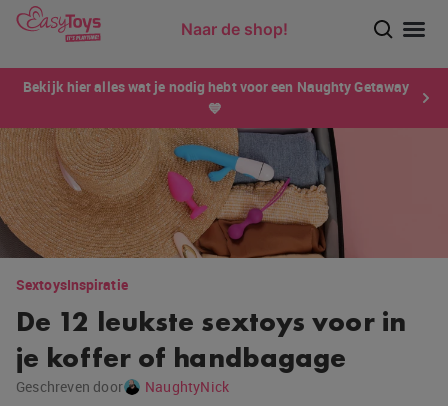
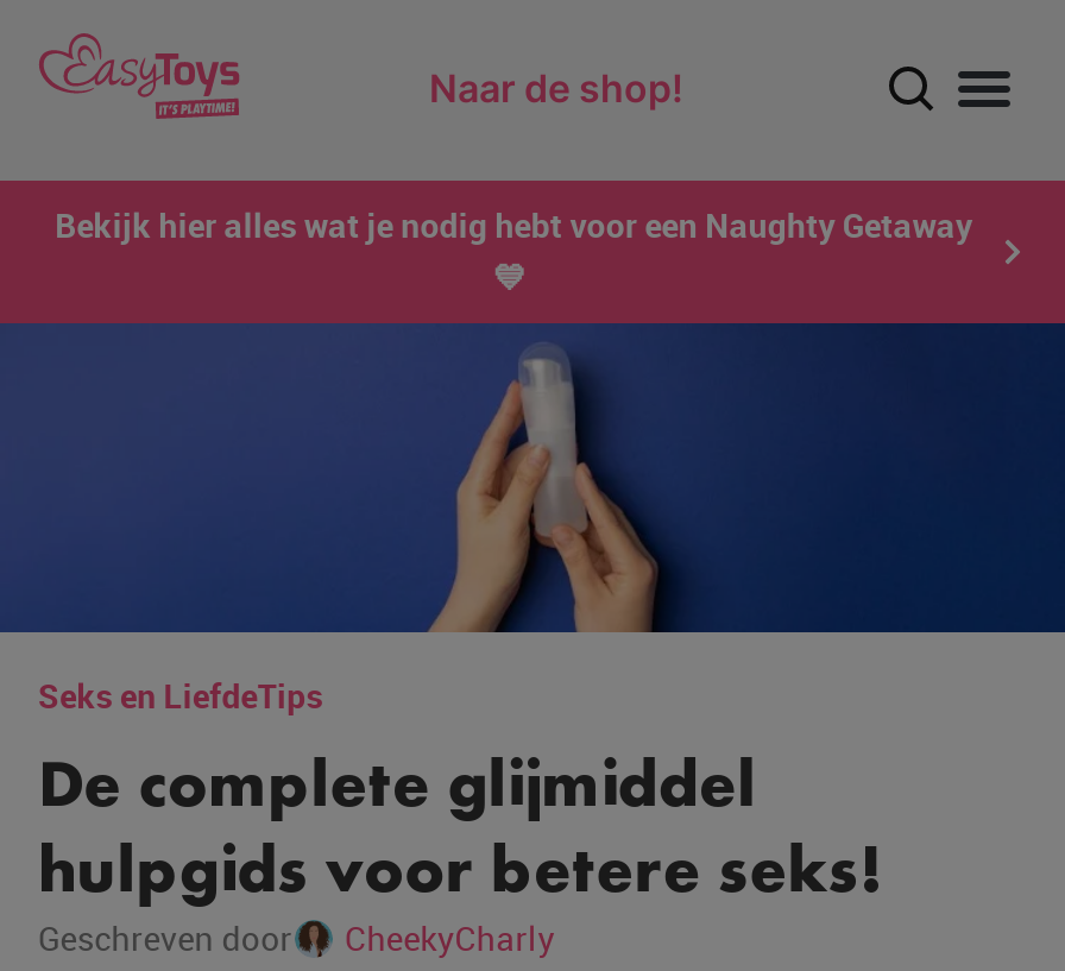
[3,127,445,375] [image] | SextoysInspiratie | De 12 leukste sextoys voor in | je koffer of handbagage -> [7,321,1058,910] [image] | Seks en LiefdeTips | De complete glijmiddel | hulpgids voor betere seks!
[145,377,229,396] NaughtyNick -> [345,915,555,960] CheekyCharly

